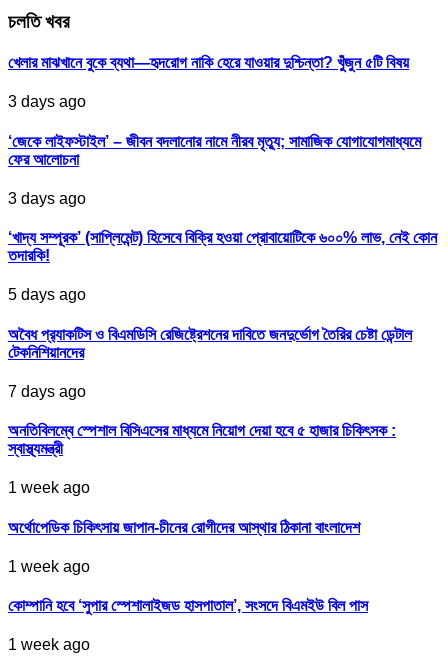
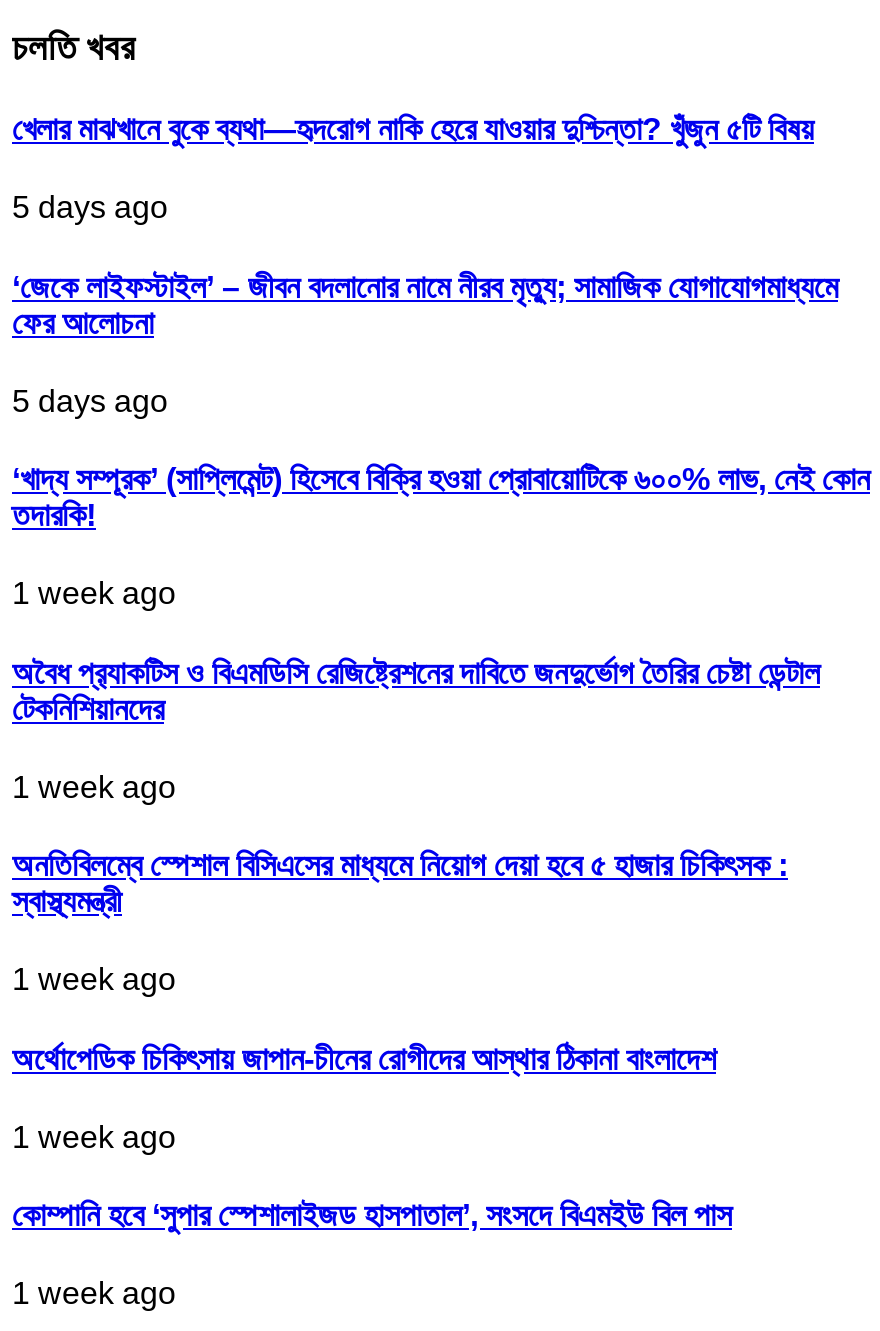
[8,93,86,110] 3 days ago -> [12,190,168,224] 5 days ago
[8,190,86,207] 3 days ago -> [12,384,168,418] 5 days ago
[8,286,86,303] 5 days ago -> [12,577,176,611] 1 week ago
[8,383,86,400] 7 days ago -> [12,770,176,804] 1 week ago

